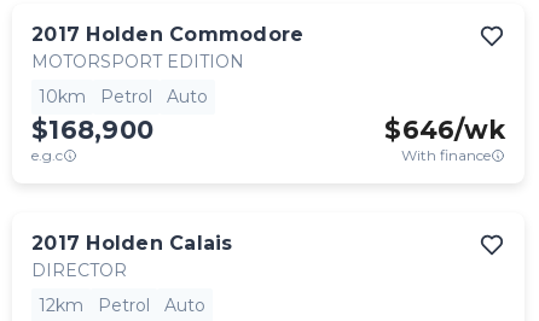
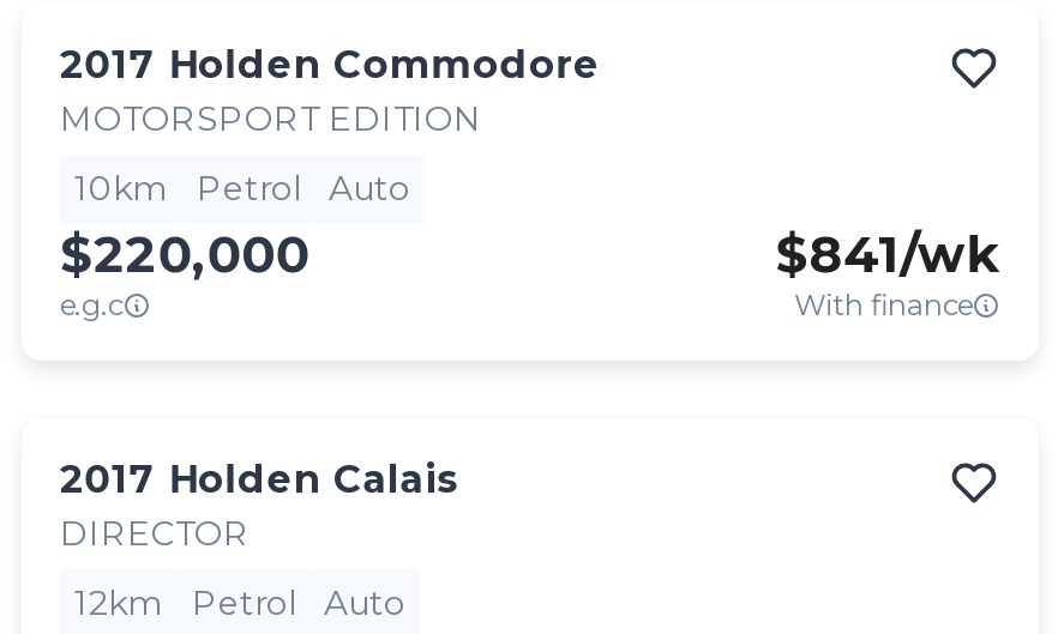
[31,115,153,145] $168,900 -> [60,224,309,284] $220,000
[385,115,505,145] $646/wk -> [775,224,1000,284] $841/wk

